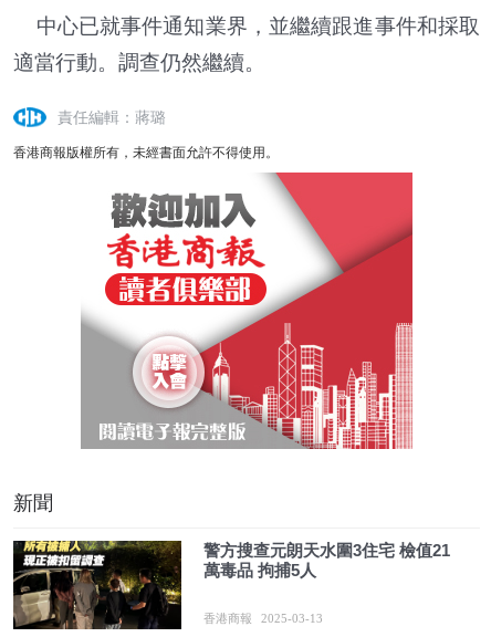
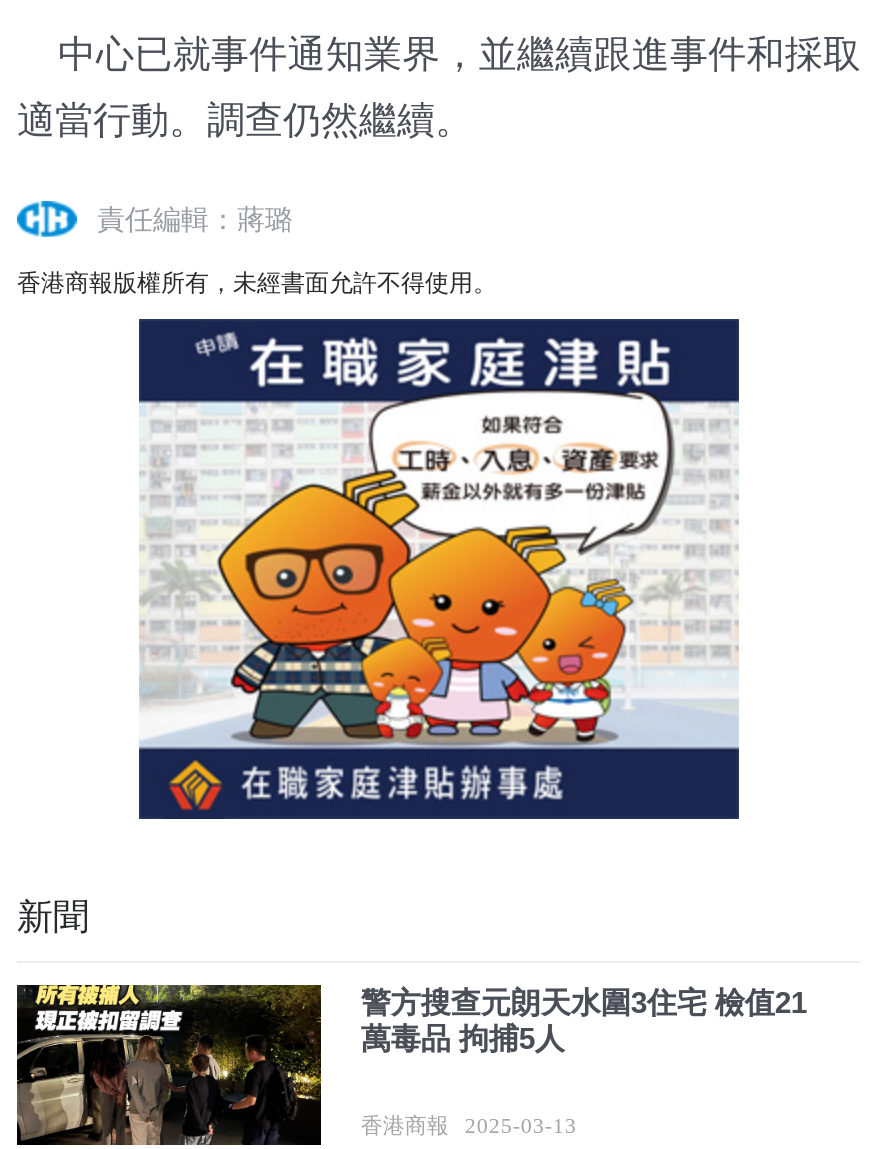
[81,171,414,450] [image] -> [137,317,741,821] [image]

